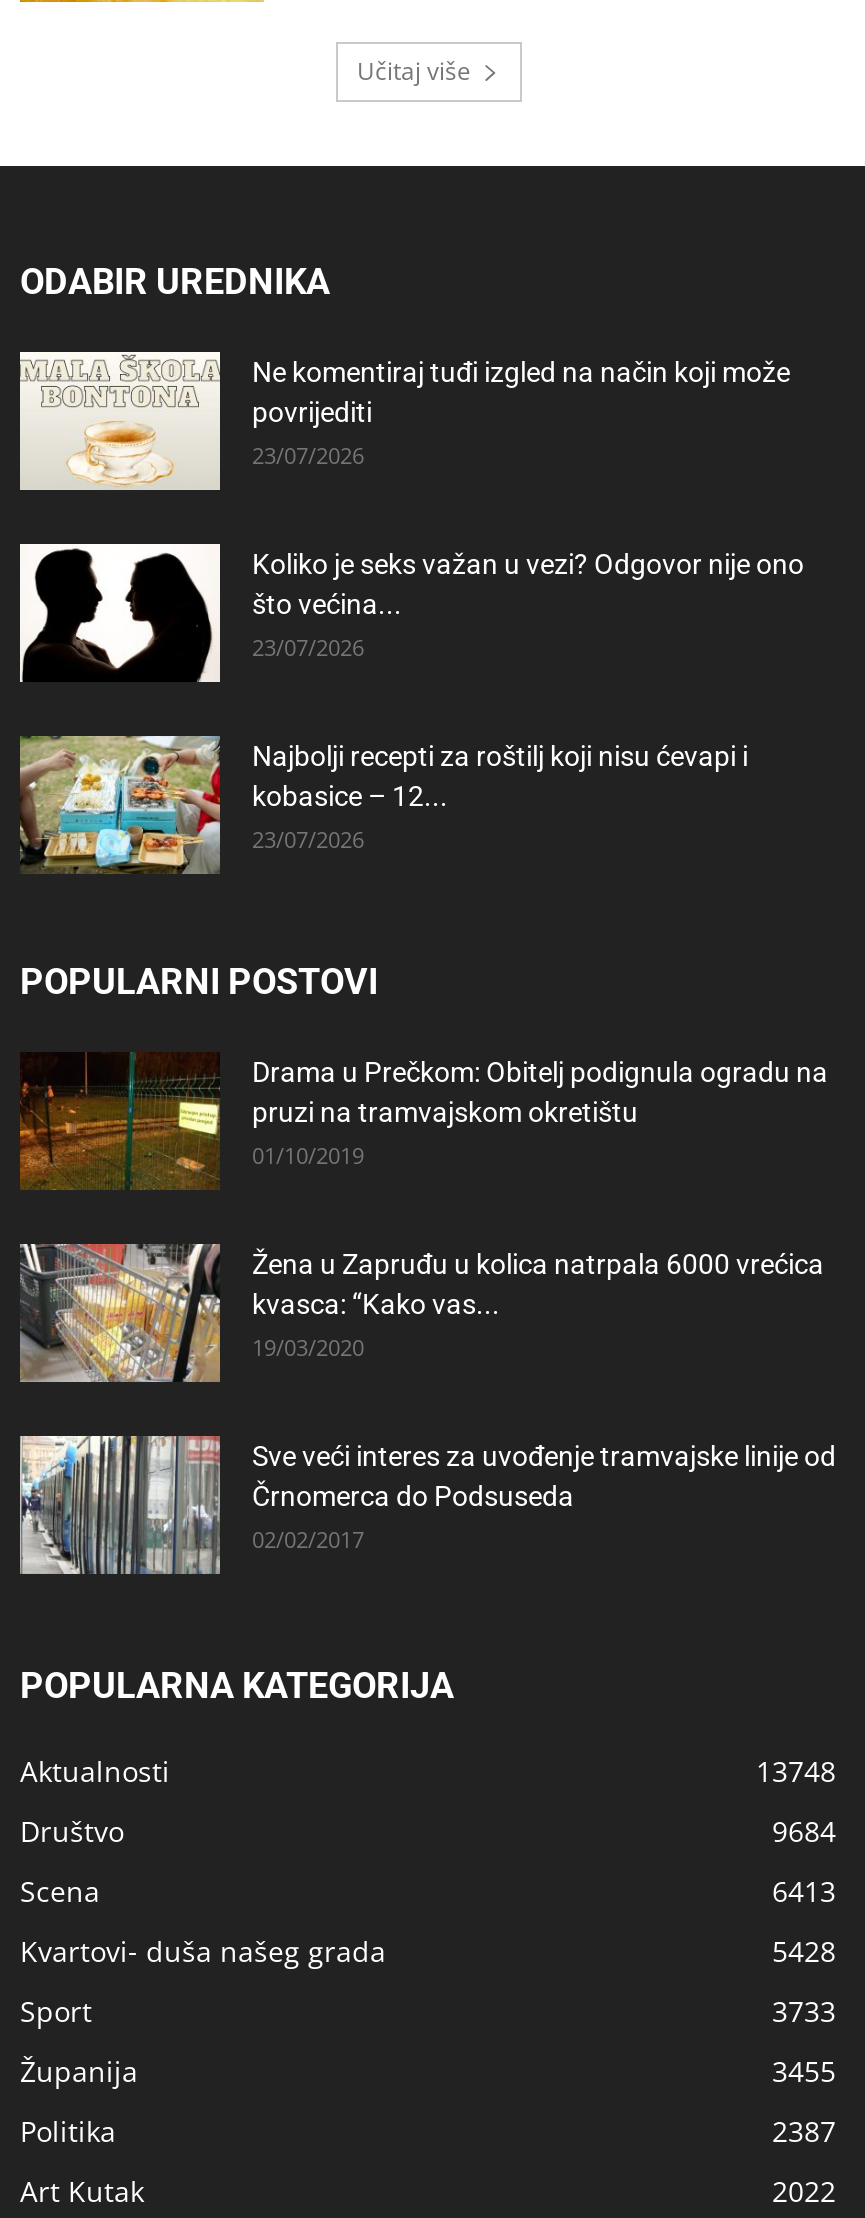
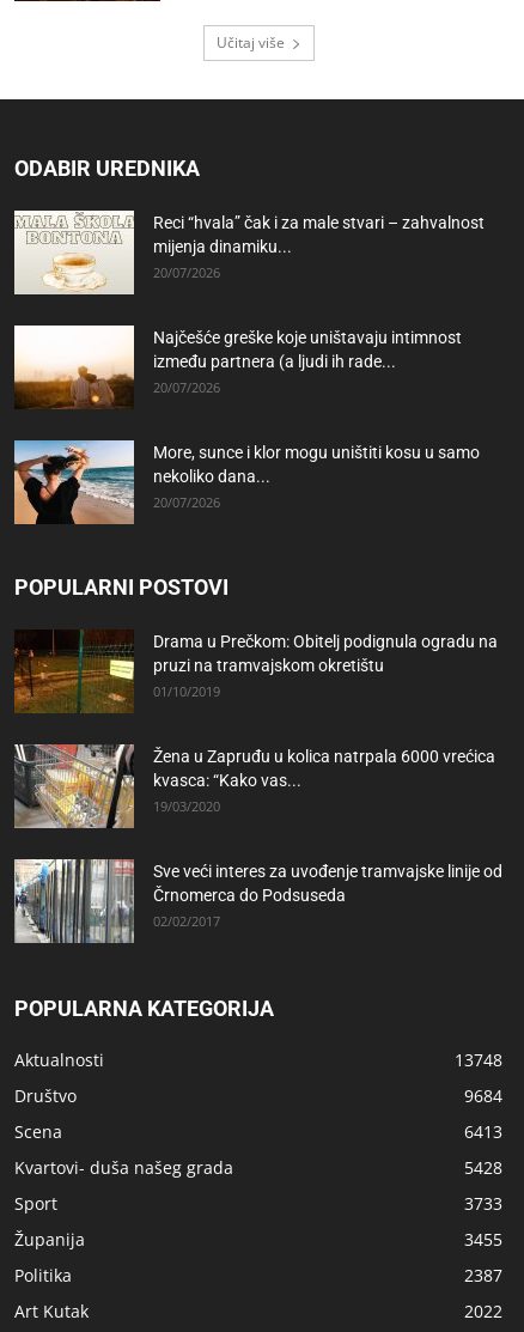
[252,356,790,470] Ne komentiraj tuđi izgled na način koji može | povrijediti | 23/07/2026 -> [153,213,485,281] Reci “hvala” čak i za male stvari – zahvalnost | mijenja dinamiku... | 20/07/2026
[18,548,804,684] [image] | Koliko je seks važan u vezi? Odgovor nije ono | što većina... | 23/07/2026 -> [13,327,462,409] [image] | Najčešće greške koje uništavaju intimnost | između partnera (a ljudi ih rade... | 20/07/2026
[20,736,748,876] [image] | Najbolji recepti za roštilj koji nisu ćevapi i | kobasice – 12... | 23/07/2026 -> [13,439,480,525] [image] | More, sunce i klor mogu uništiti kosu u samo | nekoliko dana... | 20/07/2026

